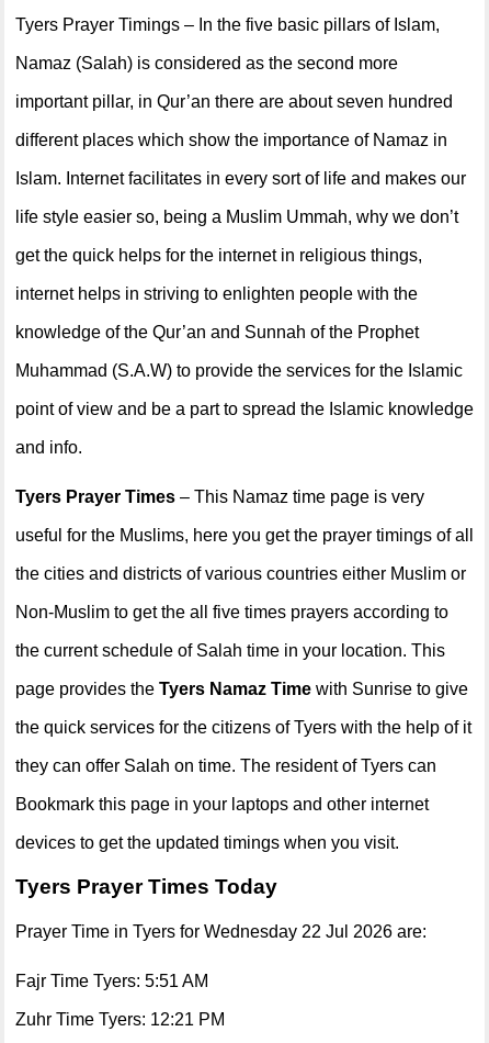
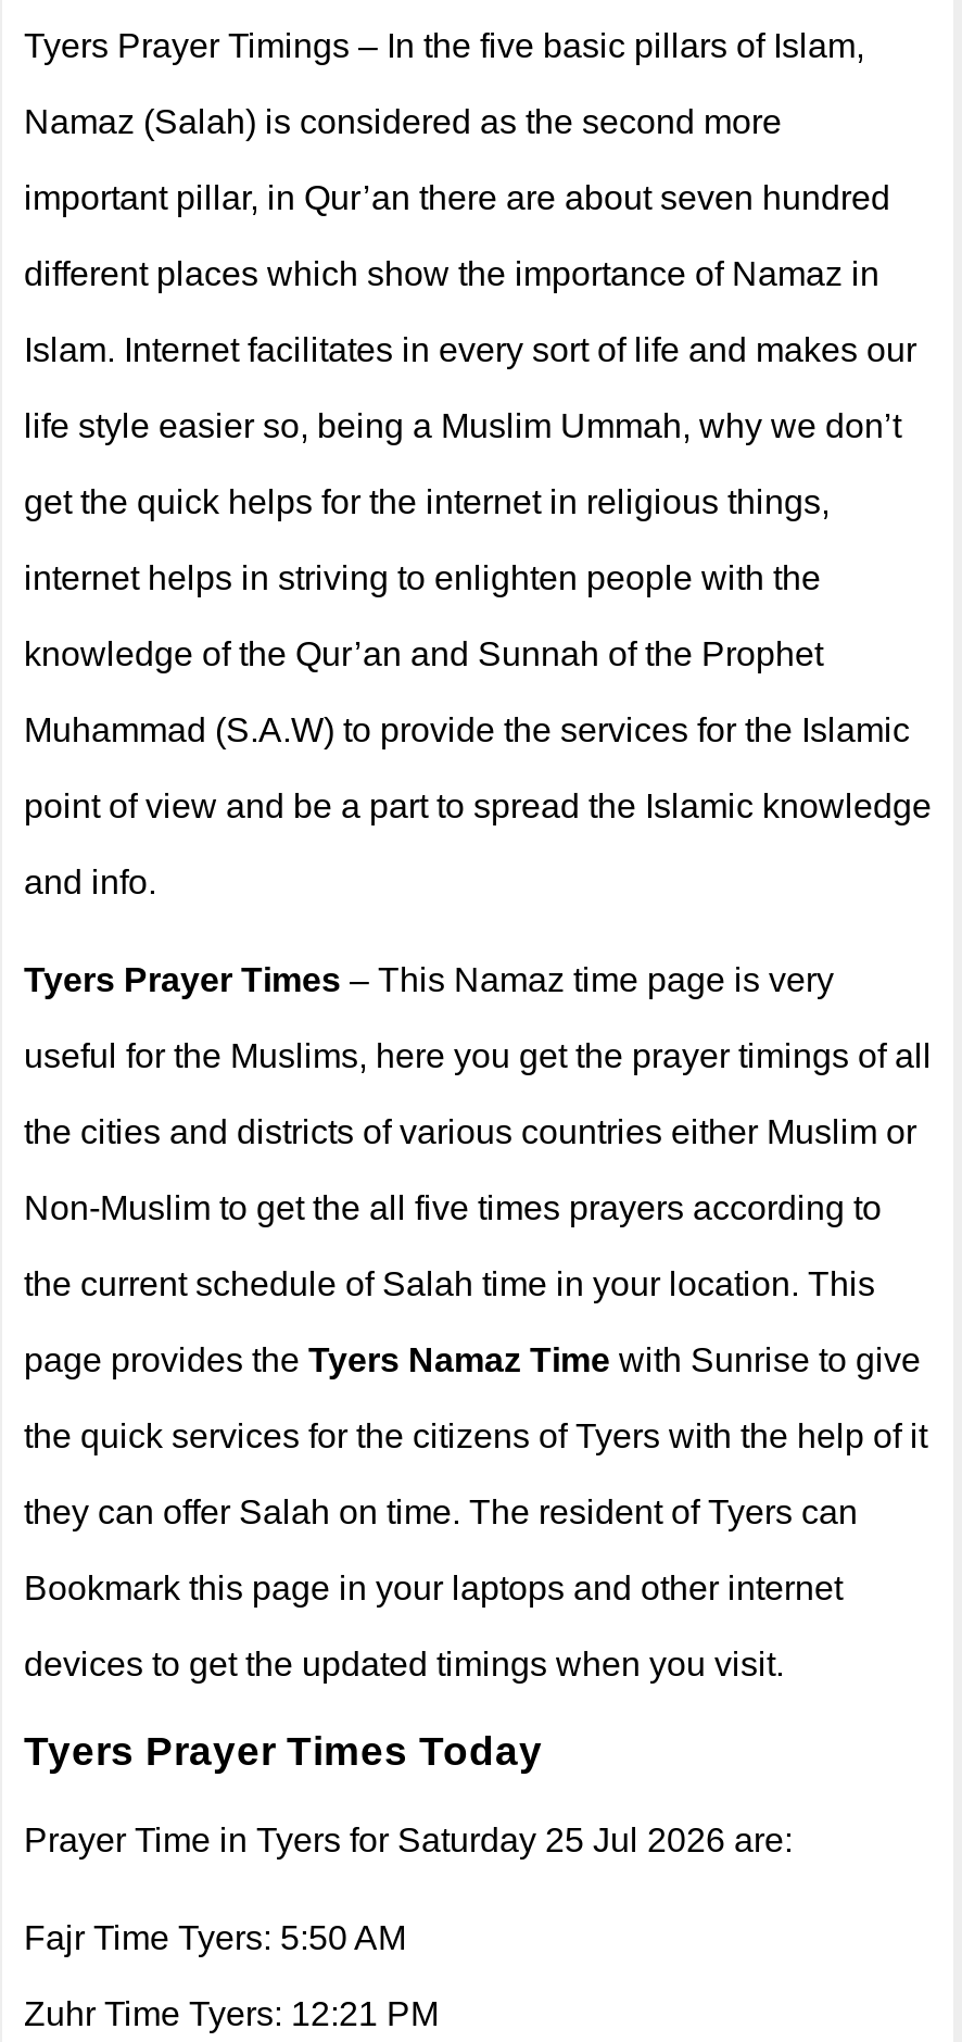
[15,922,427,941] Prayer Time in Tyers for Wednesday 22 Jul 2026 are: -> [24,1822,793,1858] Prayer Time in Tyers for Saturday 25 Jul 2026 are:
[15,972,208,990] Fajr Time Tyers: 5:51 AM -> [24,1919,406,1956] Fajr Time Tyers: 5:50 AM

